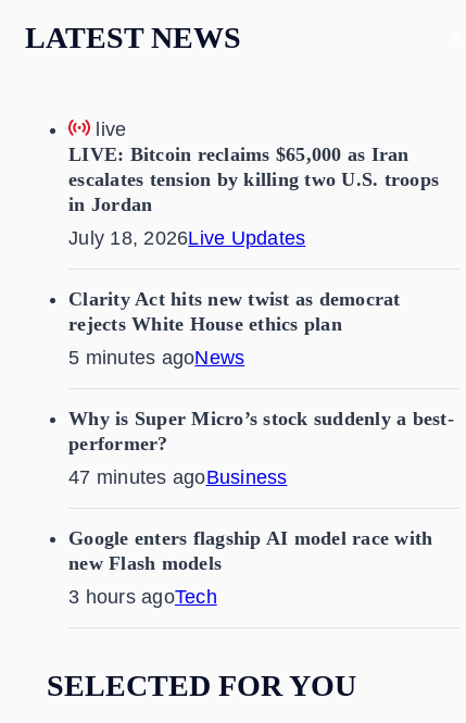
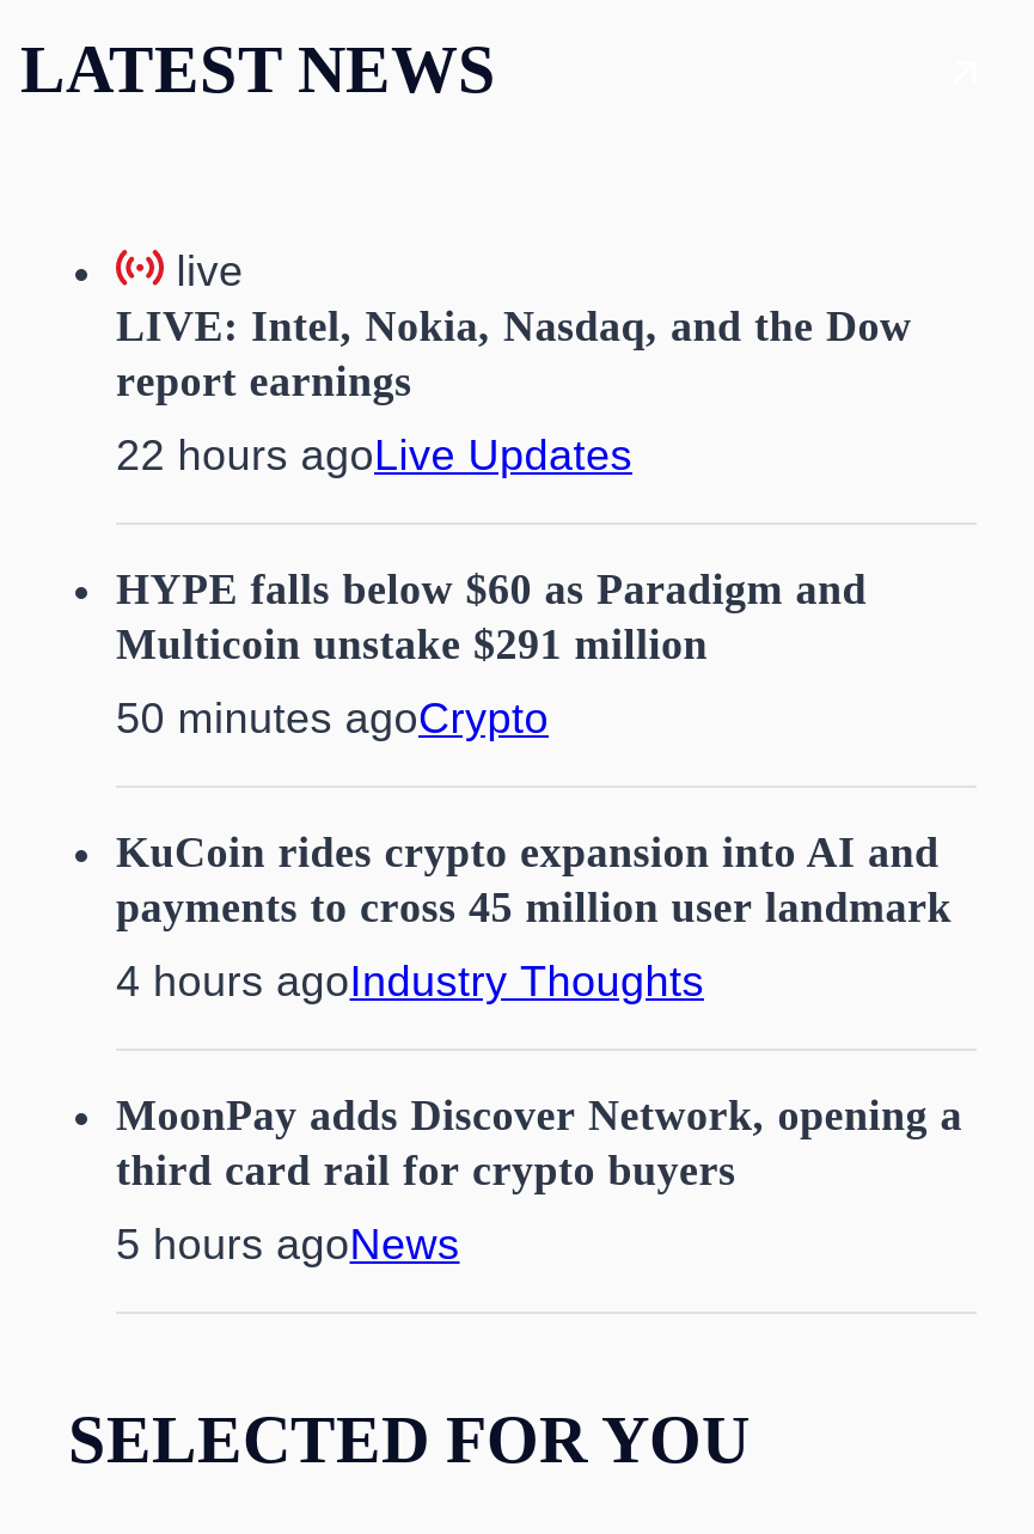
[68,144,439,215] LIVE: Bitcoin reclaims $65,000 as Iran | escalates tension by killing two U.S. troops | in Jordan -> [116,302,912,405] LIVE: Intel, Nokia, Nasdaq, and the Dow | report earnings
[68,227,305,249] July 18, 2026Live Updates -> [116,432,632,479] 22 hours agoLive Updates
[68,288,400,335] Clarity Act hits new twist as democrat | rejects White House ethics plan -> [116,566,867,668] HYPE falls below $60 as Paradigm and | Multicoin unstake $291 million
[68,347,245,369] 5 minutes agoNews -> [116,695,549,742] 50 minutes agoCrypto
[68,408,454,454] Why is Super Micro’s stock suddenly a best- | performer? -> [116,829,952,931] KuCoin rides crypto expansion into AI and | payments to cross 45 million user landmark
[68,466,287,488] 47 minutes agoBusiness -> [116,958,704,1006] 4 hours agoIndustry Thoughts
[68,527,433,574] Google enters flagship AI model race with | new Flash models -> [116,1092,962,1194] MoonPay adds Discover Network, opening a | third card rail for crypto buyers
[68,586,217,608] 3 hours agoTech -> [116,1221,460,1269] 5 hours agoNews

